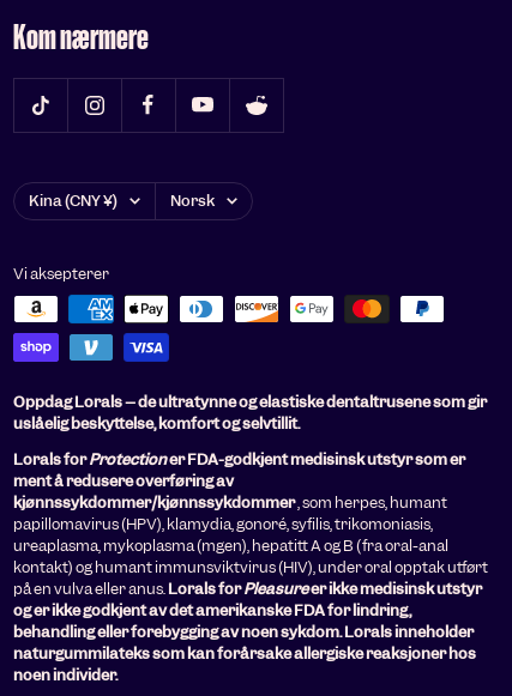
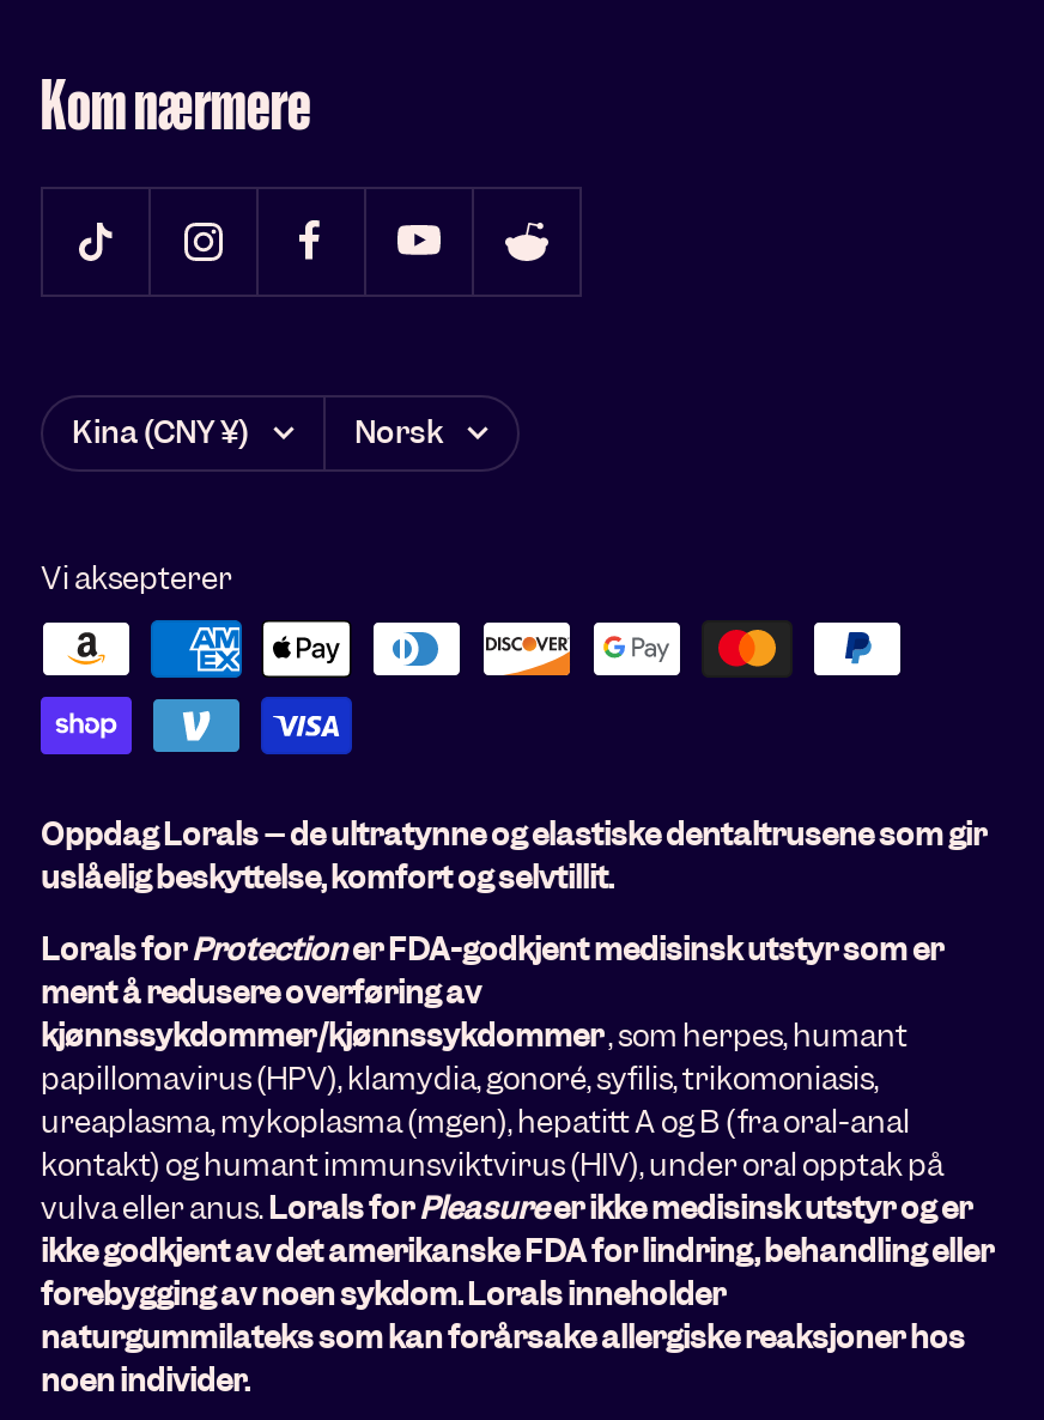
[13,557,488,642] kontakt) og humant immunsviktvirus (HIV), under oral opptak utført | på en vulva eller anus. Lorals forPleasureer ikke medisinsk utstyr | og er ikke godkjent av det amerikanske FDA for lindring, | behandling eller forebygging av noen sykdom. Lorals inneholder -> [41,1145,994,1315] kontakt) og humant immunsviktvirus (HIV), under oral opptak på | vulva eller anus. Lorals forPleasureer ikke medisinsk utstyr og er | ikke godkjent av det amerikanske FDA for lindring, behandling eller | forebygging av noen sykdom. Lorals inneholder

